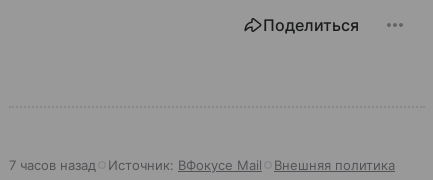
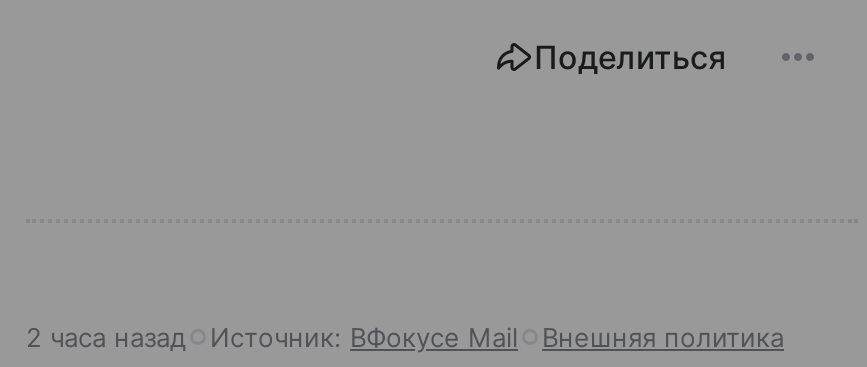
[9,157,395,173] 7 часов назад Источник: ВФокусе Mail Внешняя политика -> [26,321,784,353] 2 часа назад Источник: ВФокусе Mail Внешняя политика

